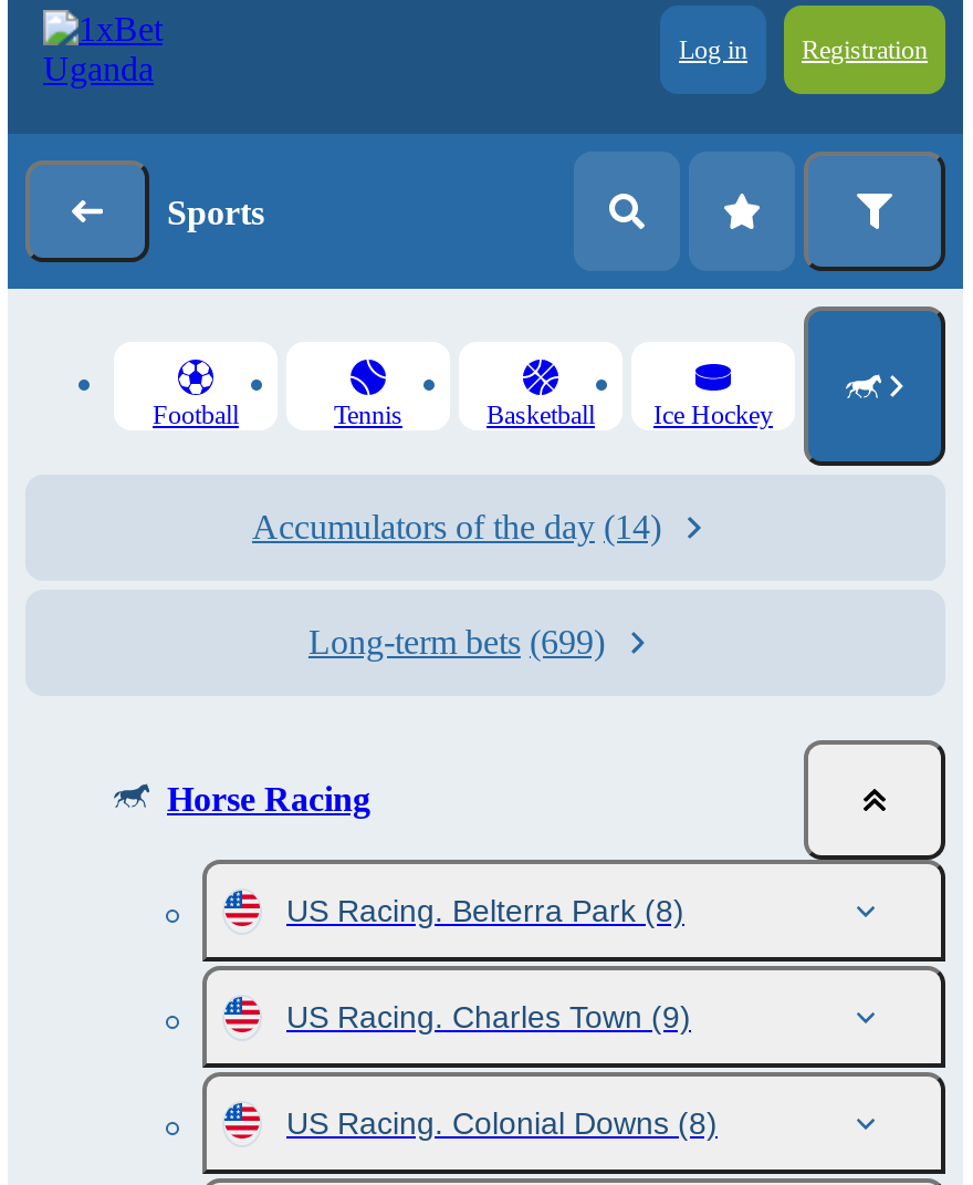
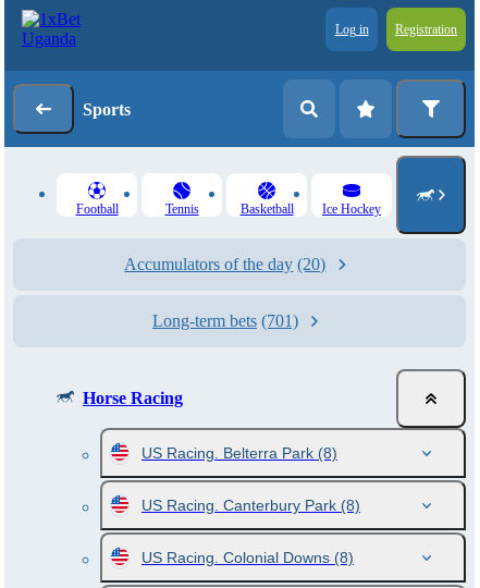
[252,508,661,545] Accumulators of the day (14) -> [125,255,326,273] Accumulators of the day (20)
[308,623,605,661] Long-term bets (699) -> [152,311,298,330] Long-term bets (701)
[286,999,691,1035] US Racing. Charles Town (9) -> [141,497,360,514] US Racing. Canterbury Park (8)

